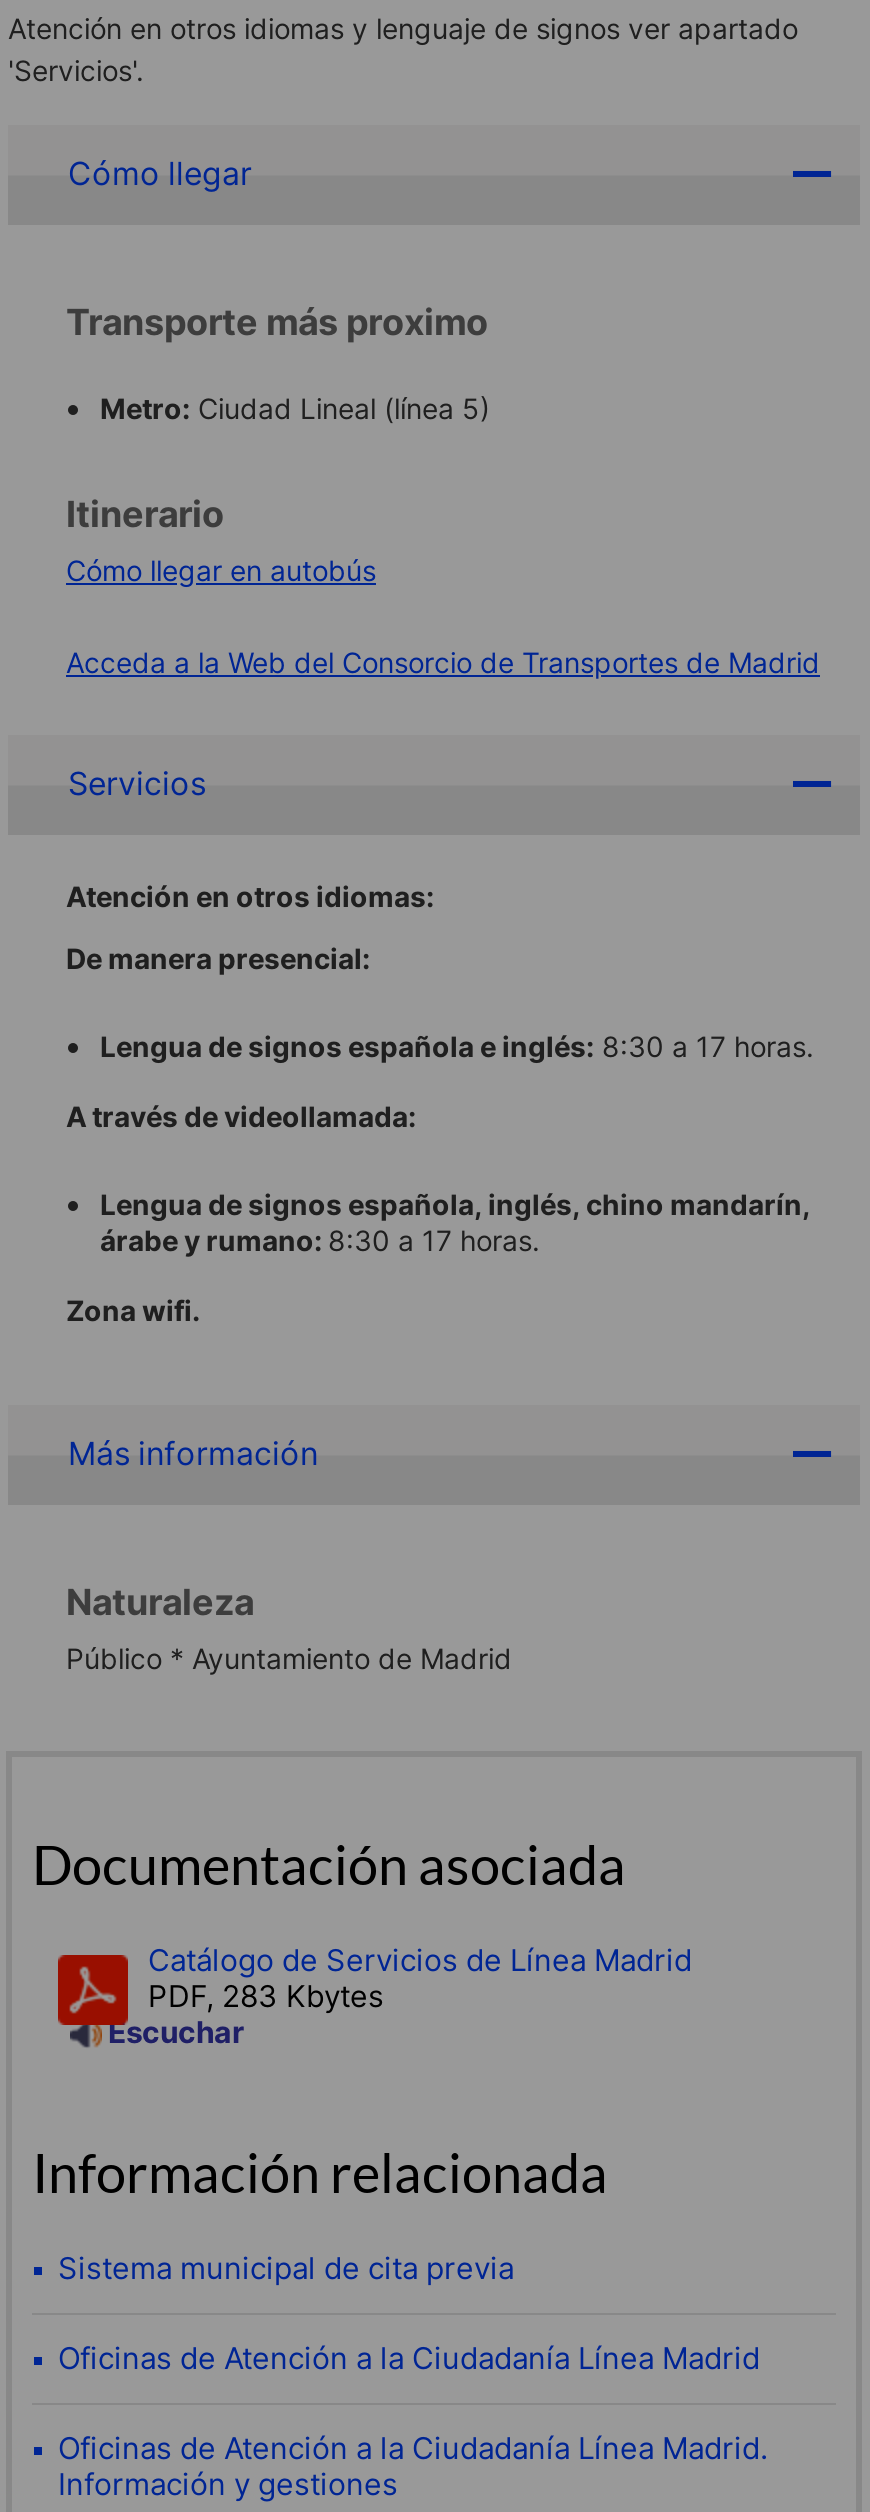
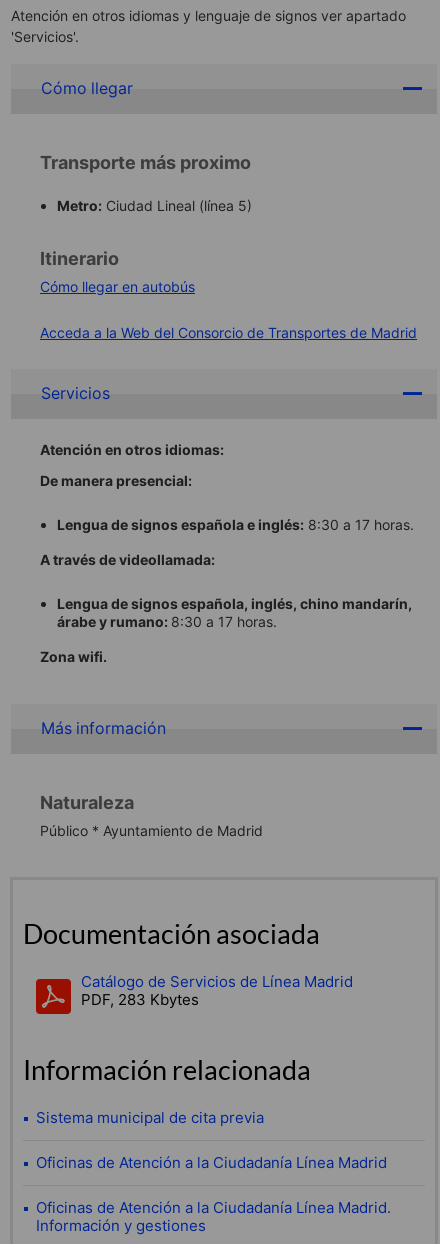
[102,2014,244,2052] Escuchar -> none

